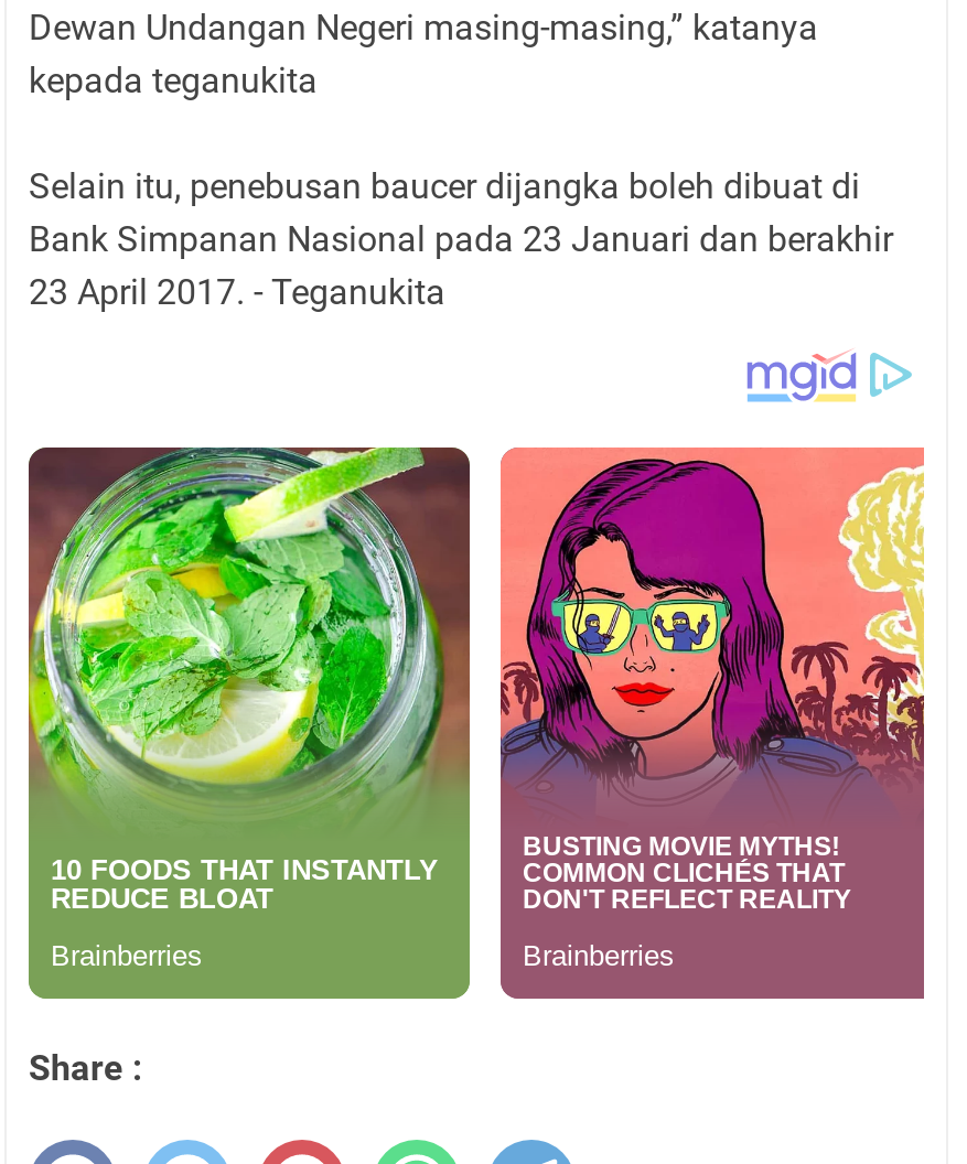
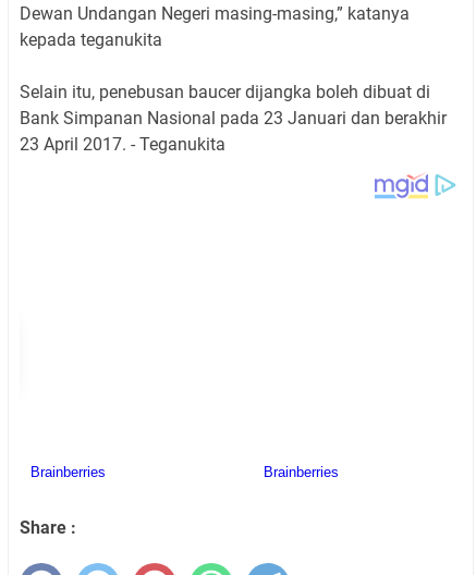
[26,445,472,1001] [image] -> none
[498,445,926,1001] [image] -> none

